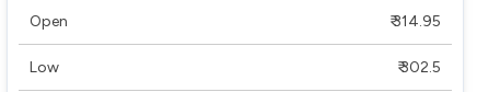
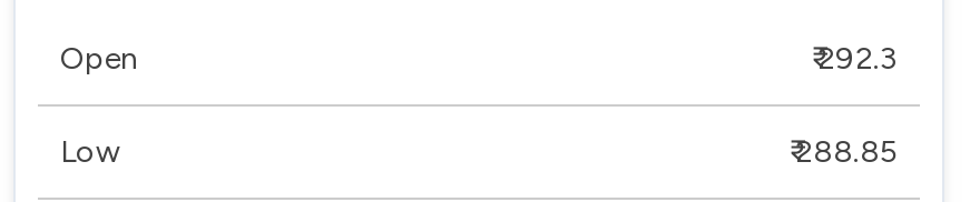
[389,12,441,30] ₹ 314.95 -> [811,39,898,77] ₹ 292.3
[397,58,441,76] ₹ 302.5 -> [788,132,898,170] ₹ 288.85

